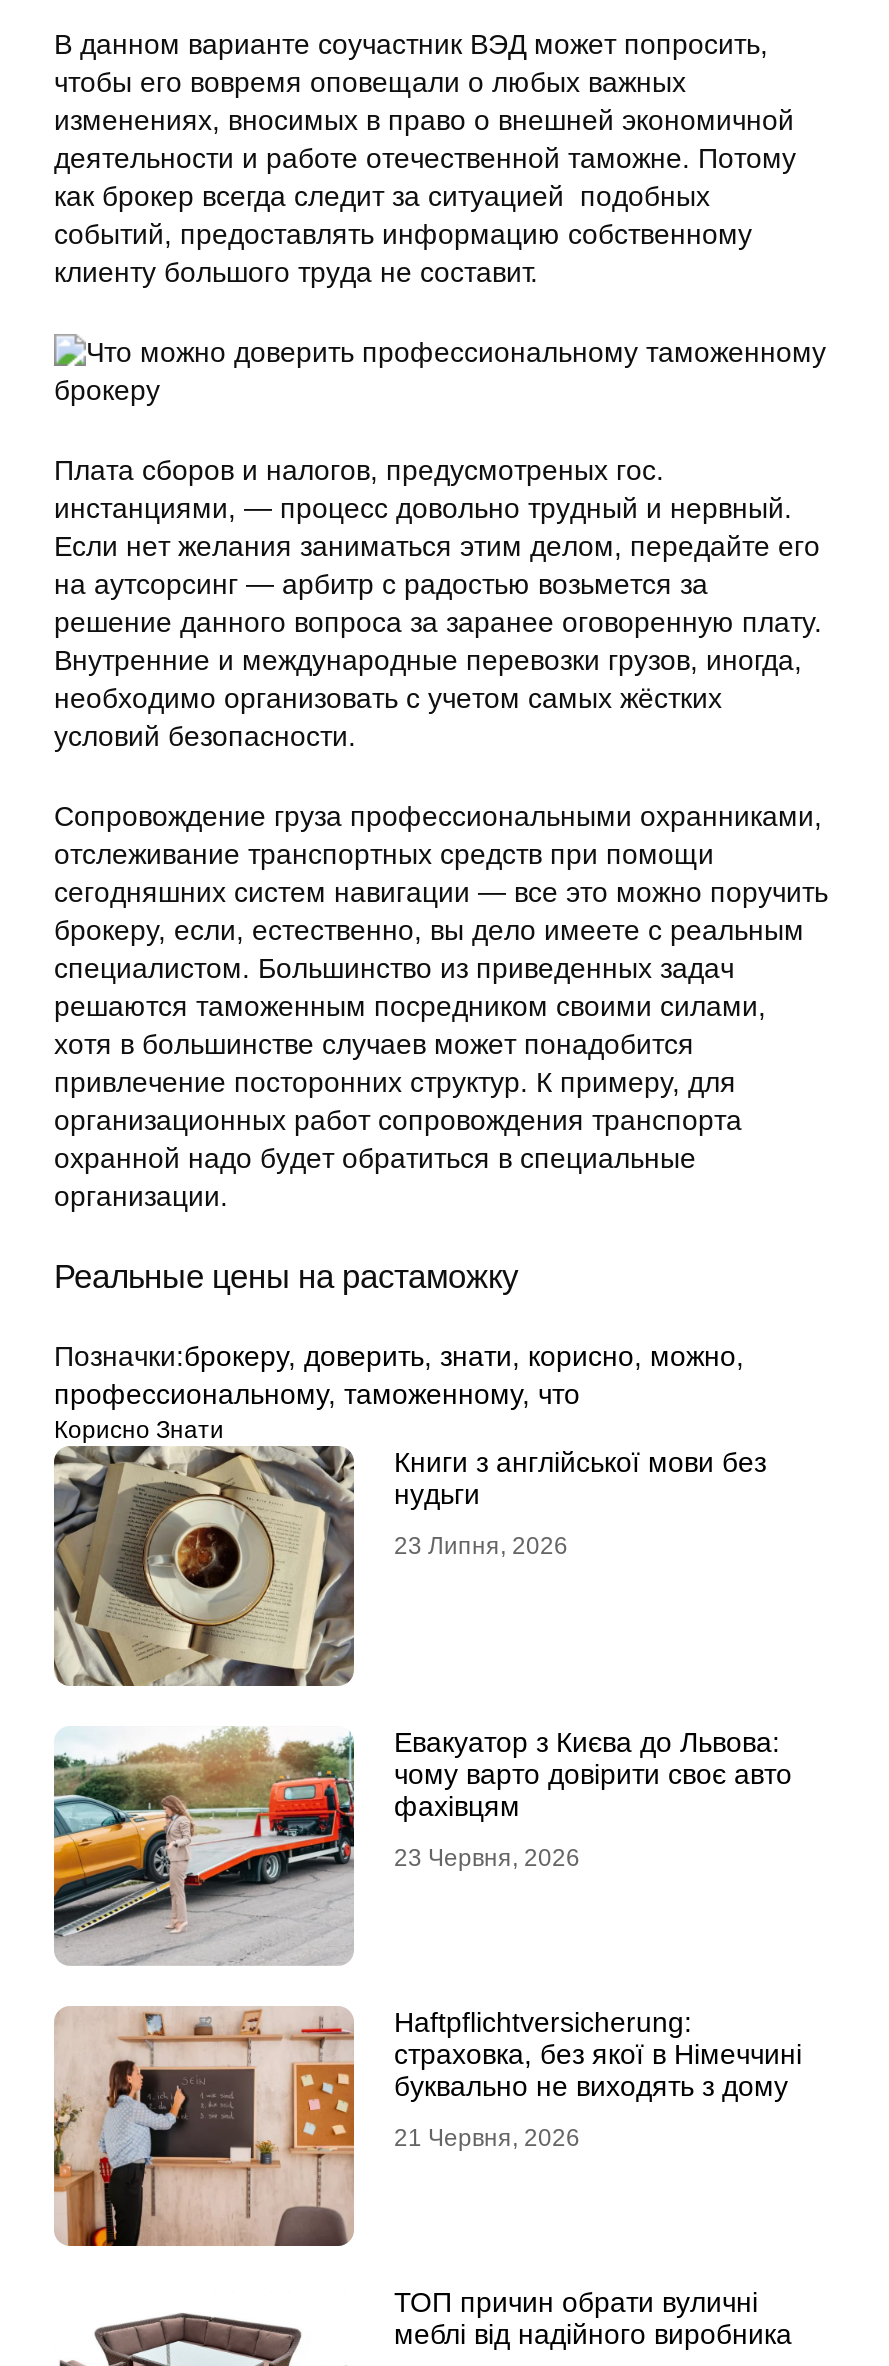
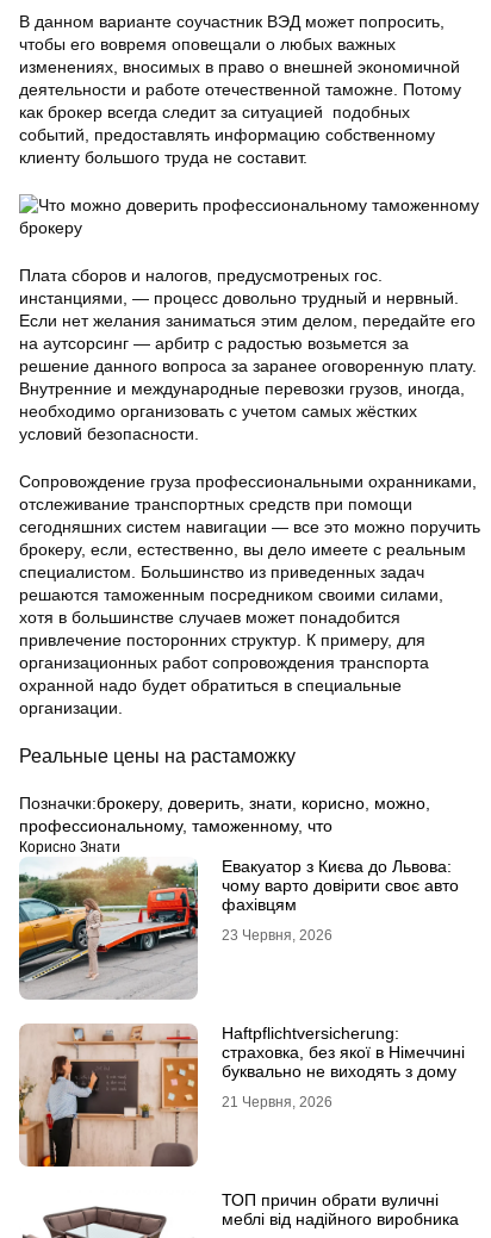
[52,1444,766,1686] [image] | Книги з англійської мови без | нудьги | 23 Липня, 2026 -> none

